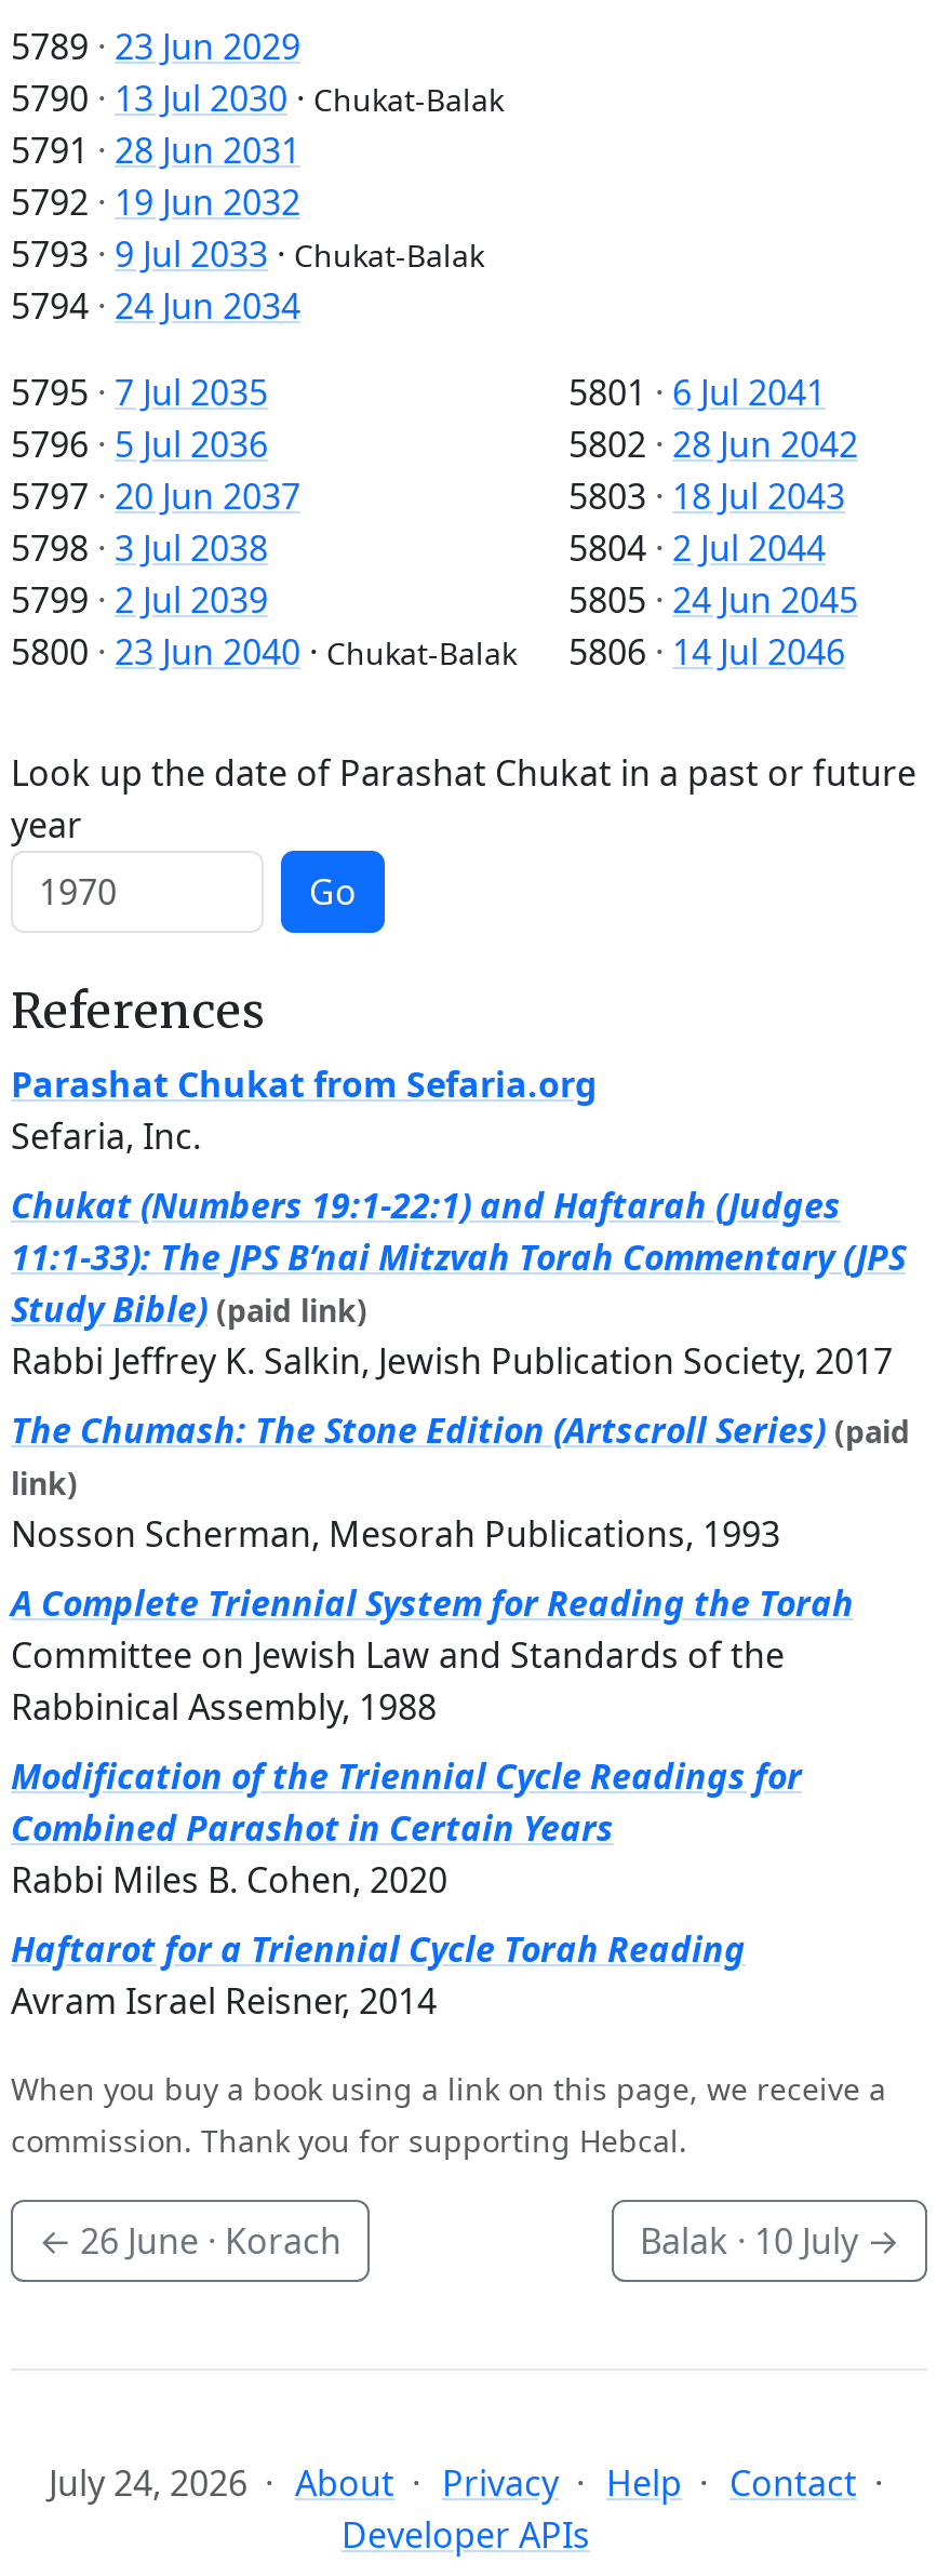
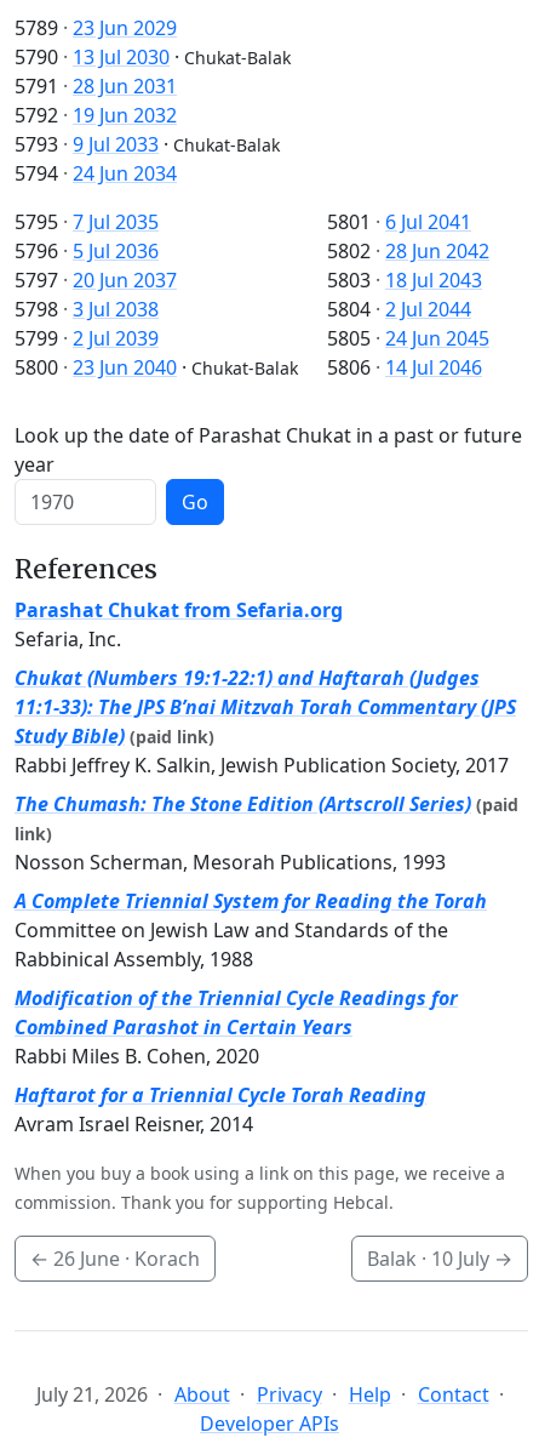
[49,2460,857,2507] July 24, 2026 About Privacy Help Contact -> [36,1381,489,1408] July 21, 2026 About Privacy Help Contact

